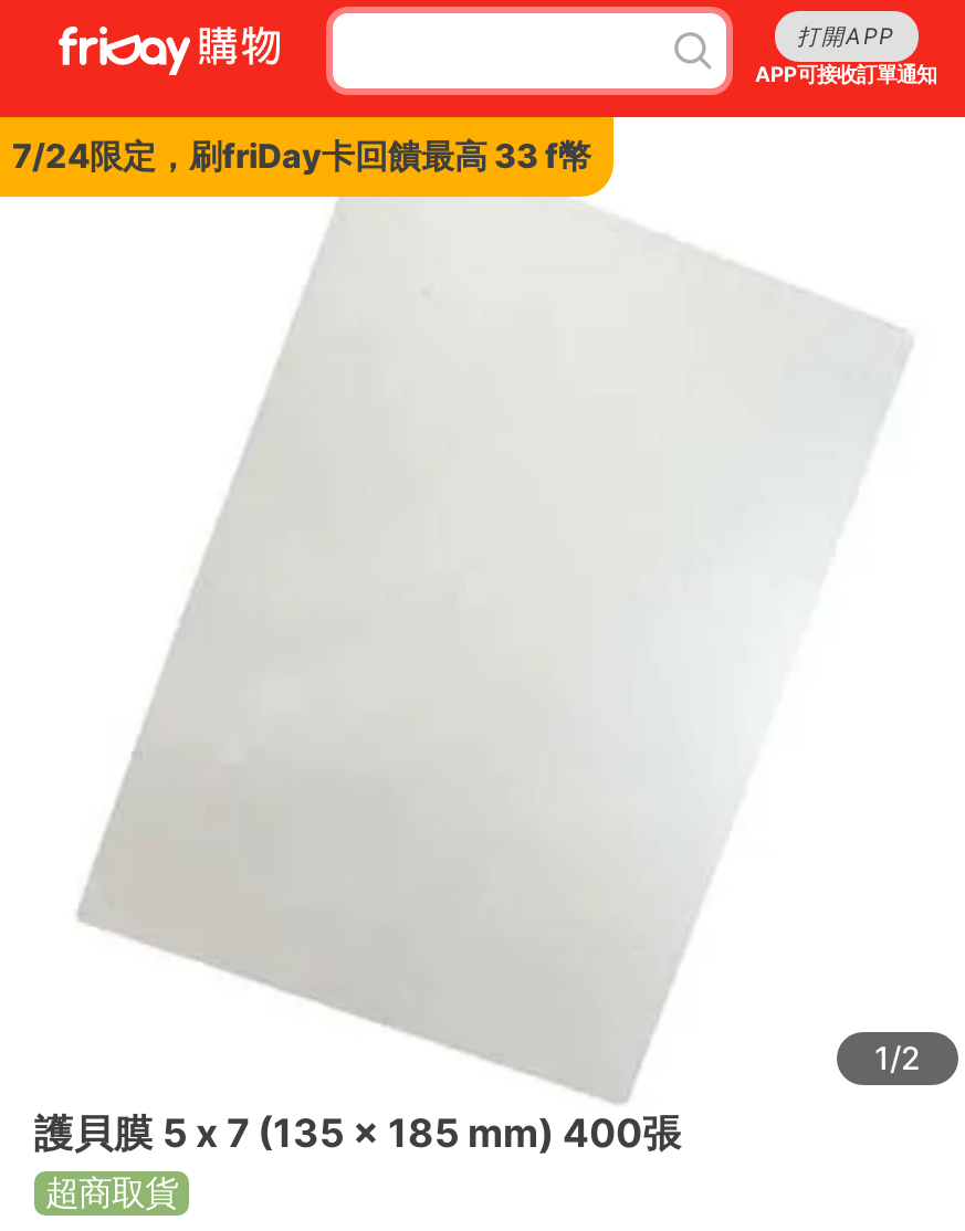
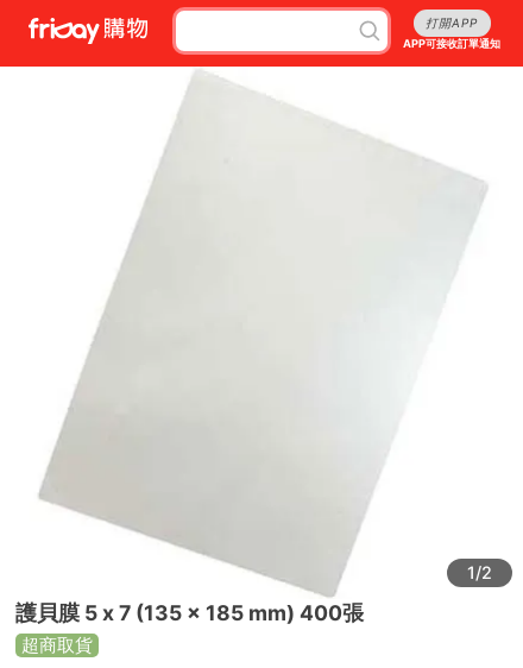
[12,135,591,177] 7/24限定，刷friDay卡回饋最高 33 f幣 -> none

